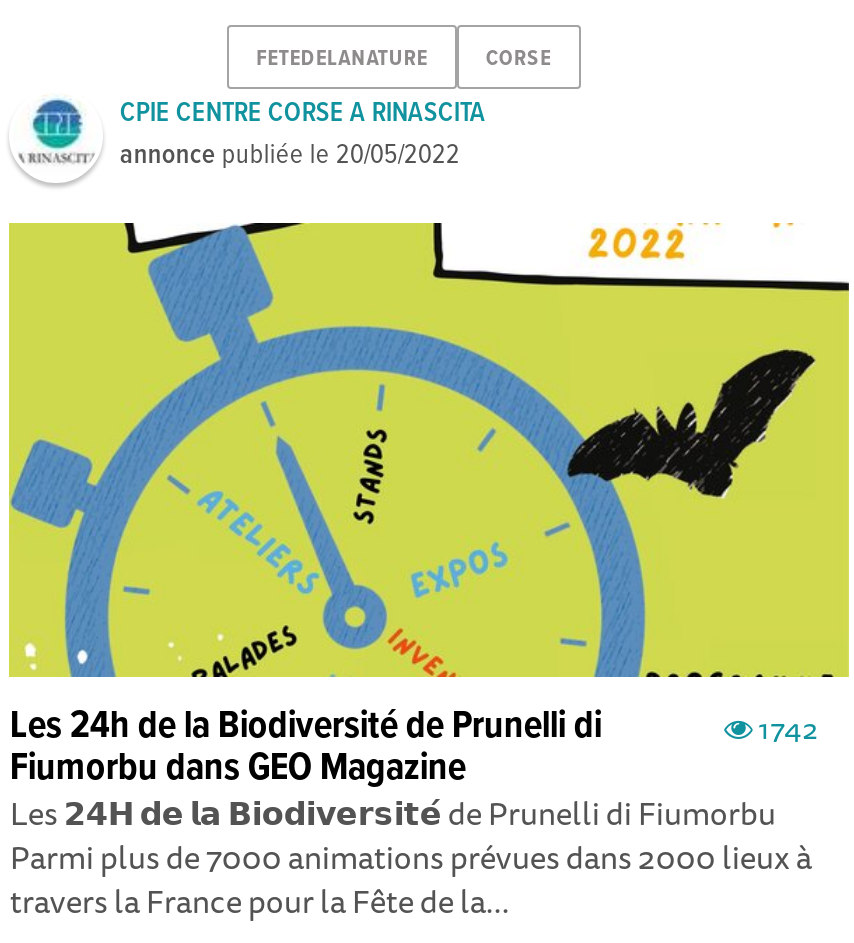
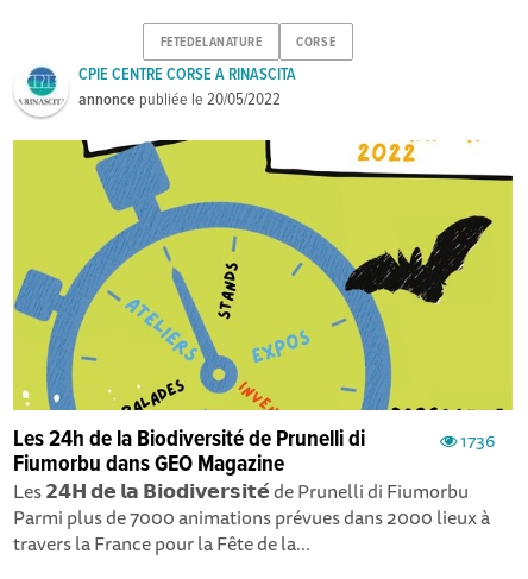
[752,706,818,752] 1742 -> [456,427,494,455] 1736

